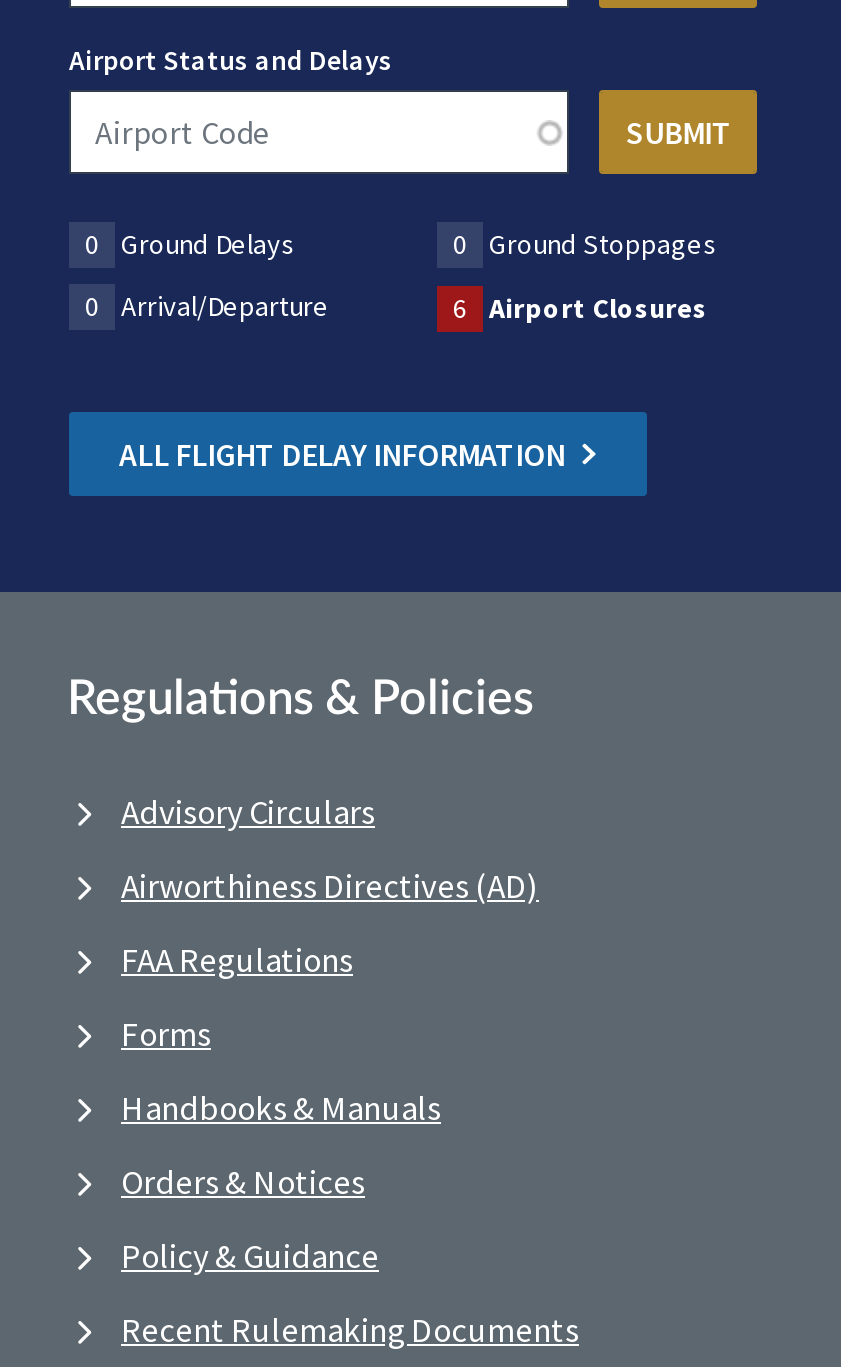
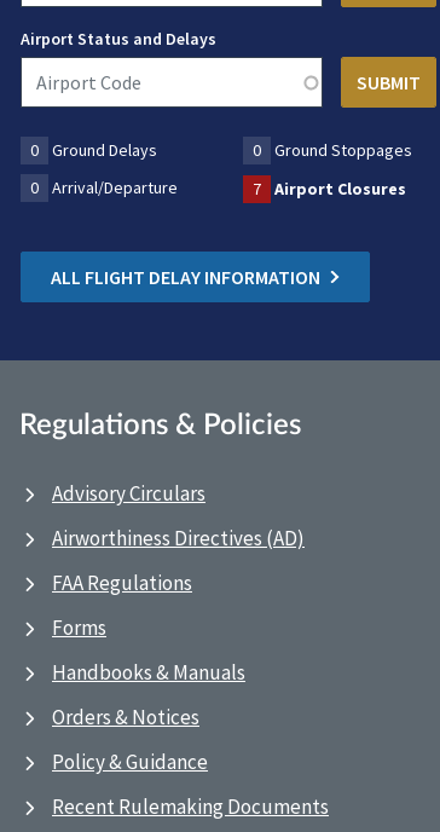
[453,290,707,326] 6 Airport Closures -> [253,178,406,200] 7 Airport Closures

